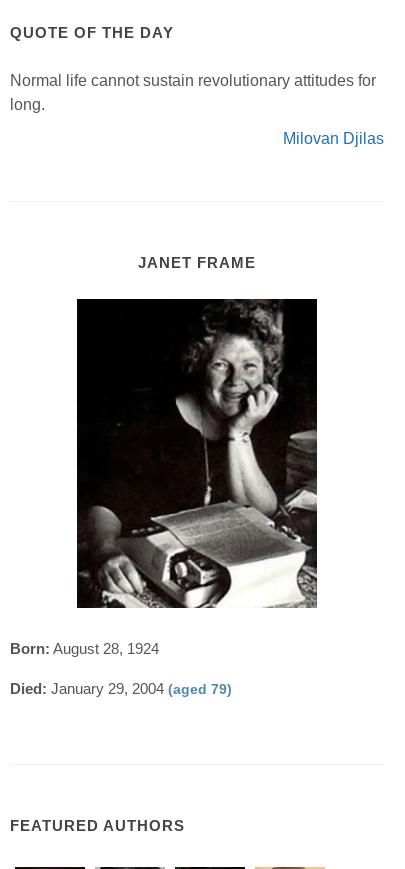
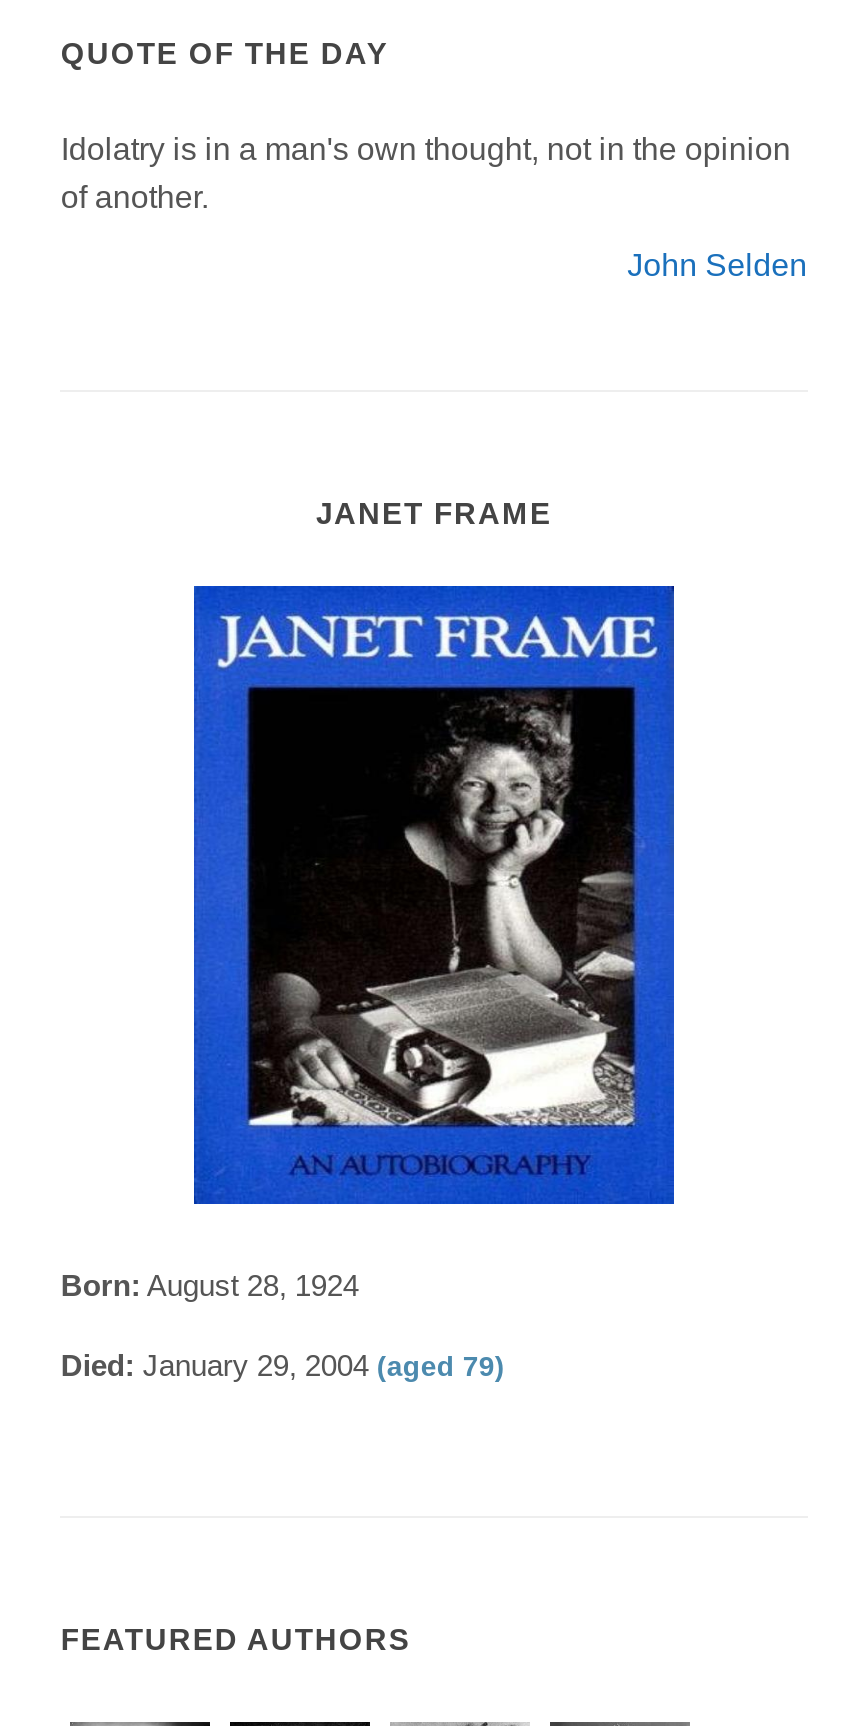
[10,72,376,113] Normal life cannot sustain revolutionary attitudes for | long. -> [61,131,791,213] Idolatry is in a man's own thought, not in the opinion | of another.
[283,130,384,147] Milovan Djilas -> [627,247,807,281] John Selden
[76,298,318,609] [image] -> [192,584,676,1206] [image]

